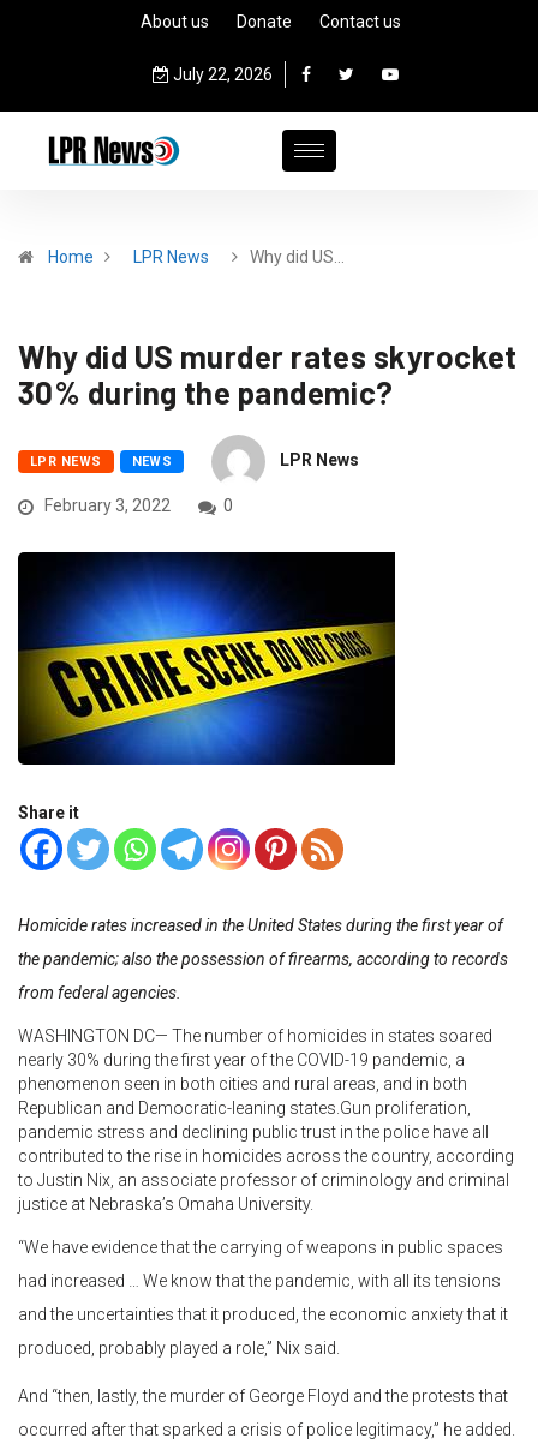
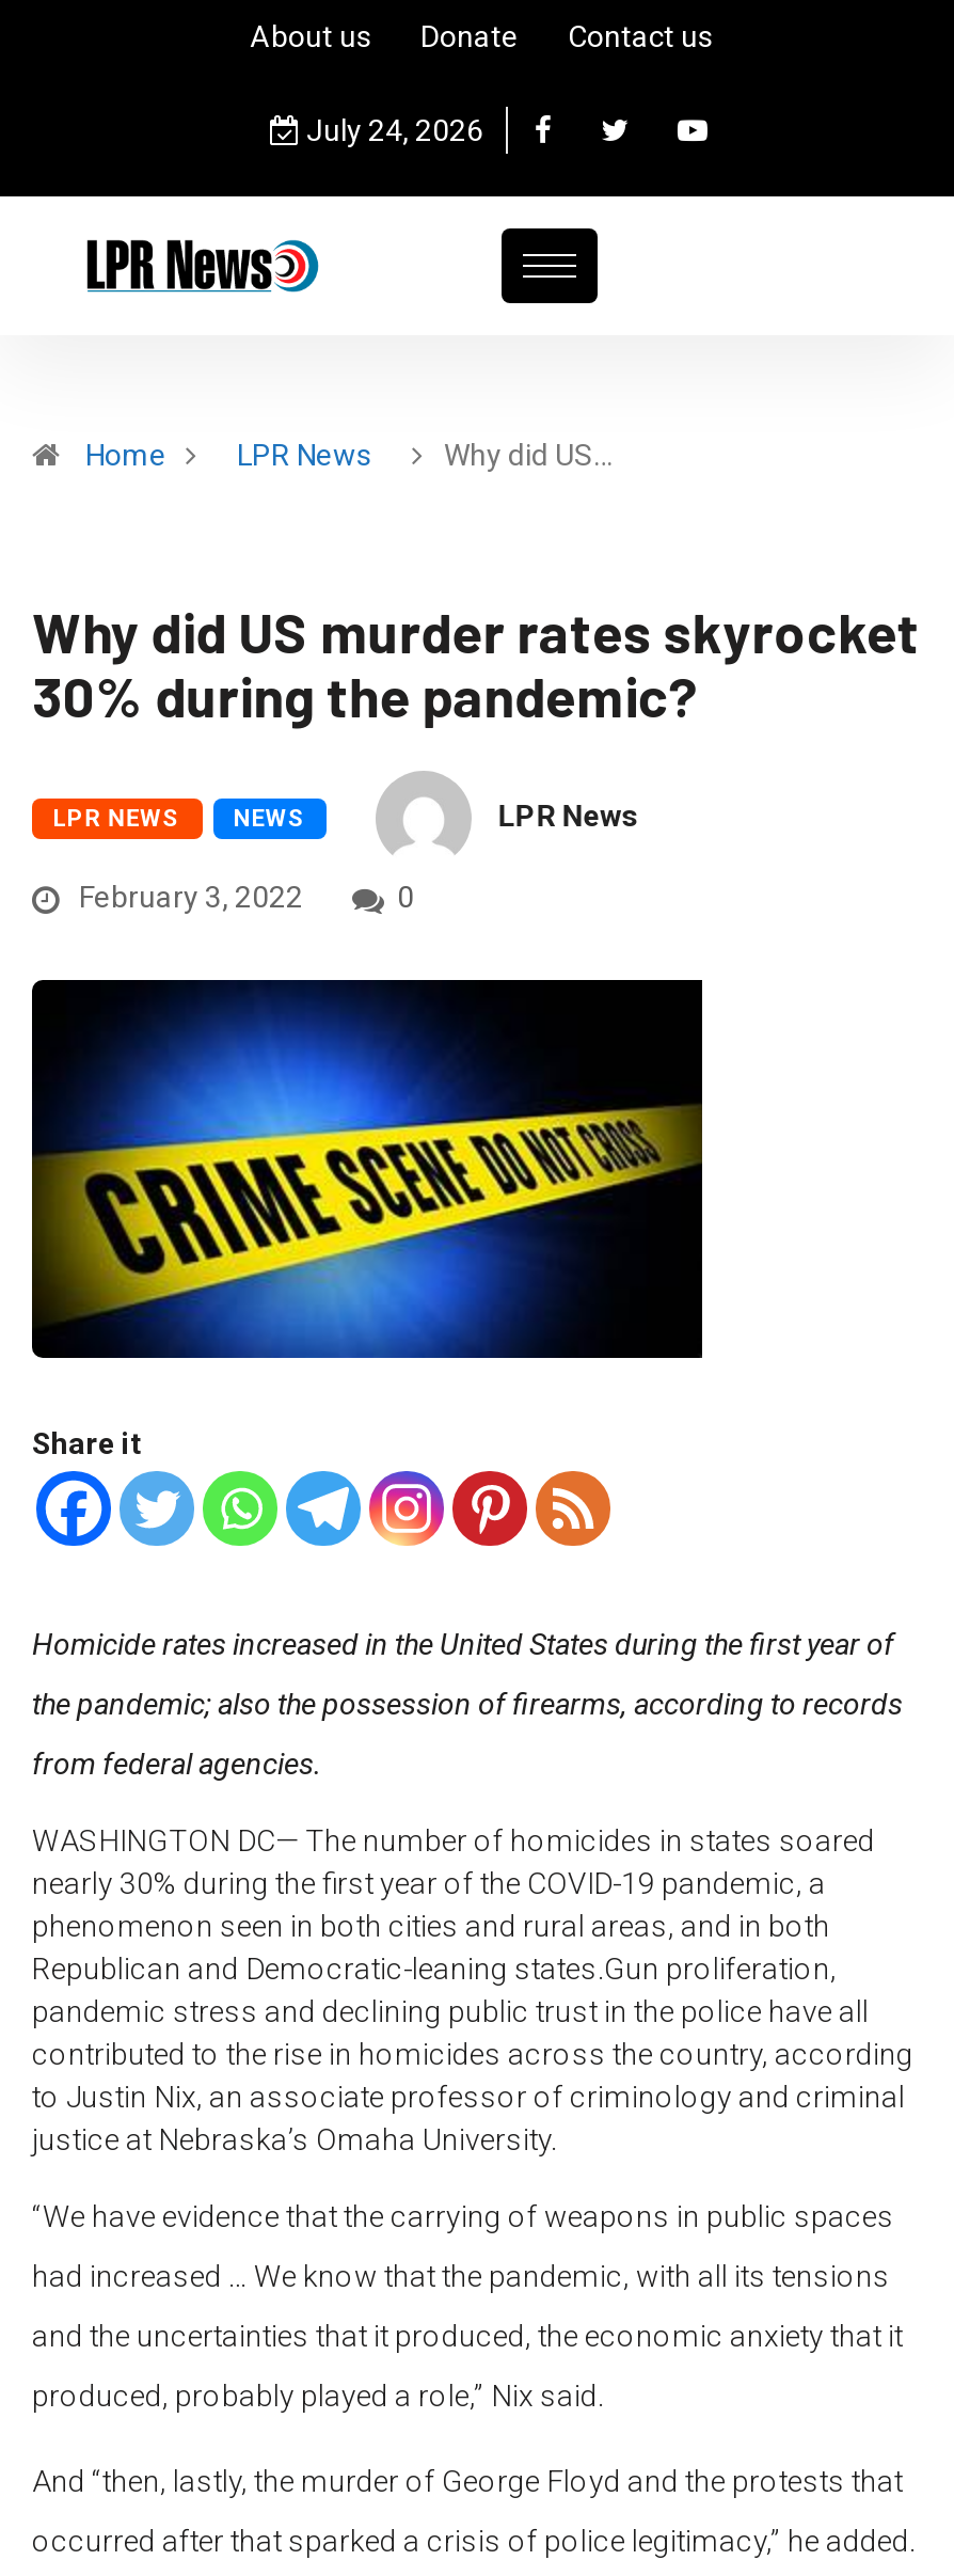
[169,65,272,84] July 22, 2026 -> [300,113,483,147] July 24, 2026

